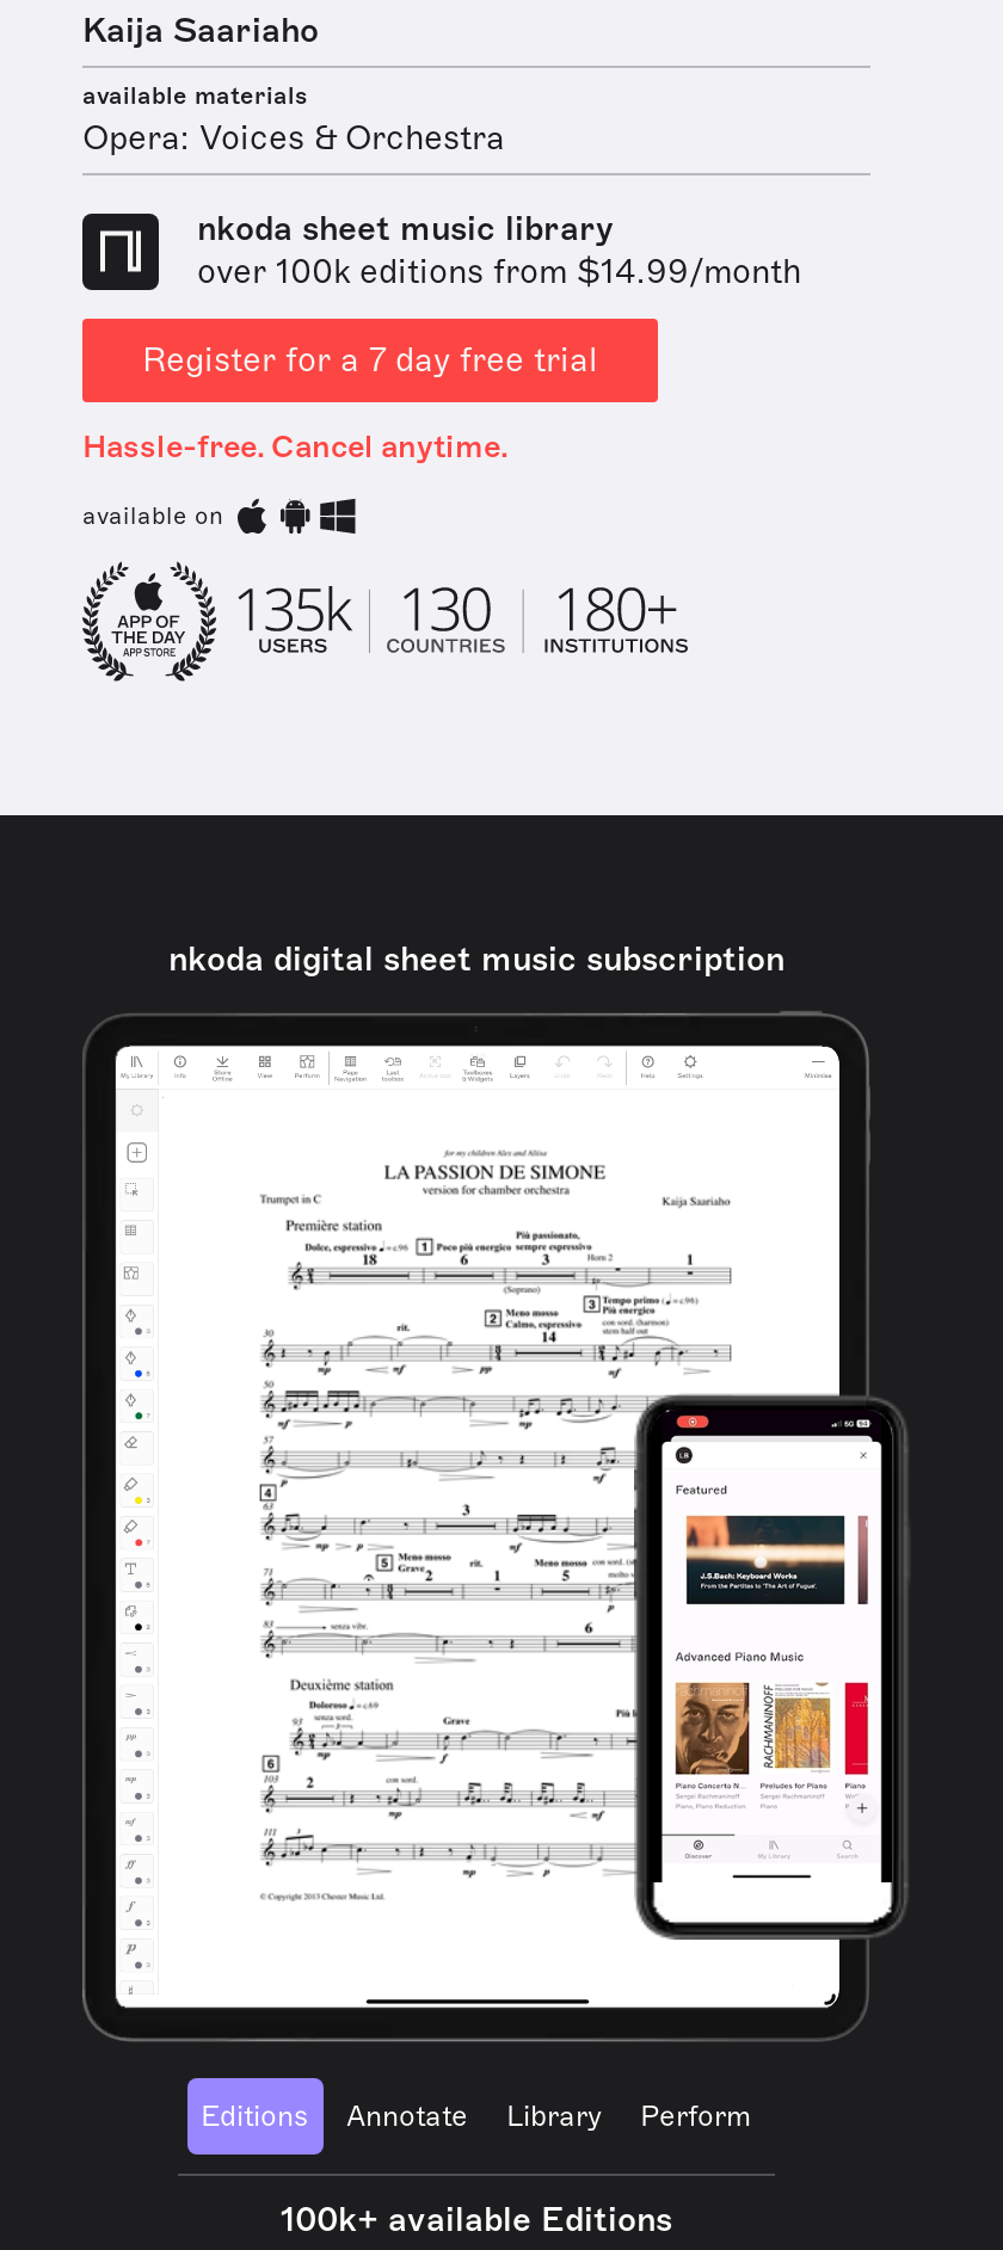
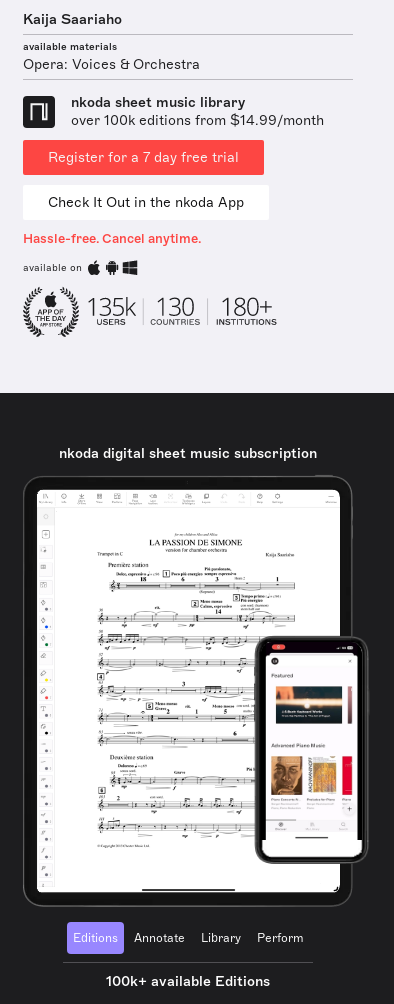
none -> [48,194,244,211] Check It Out in the nkoda App

